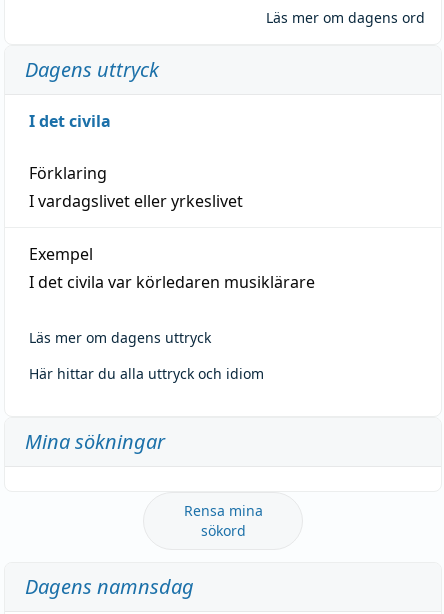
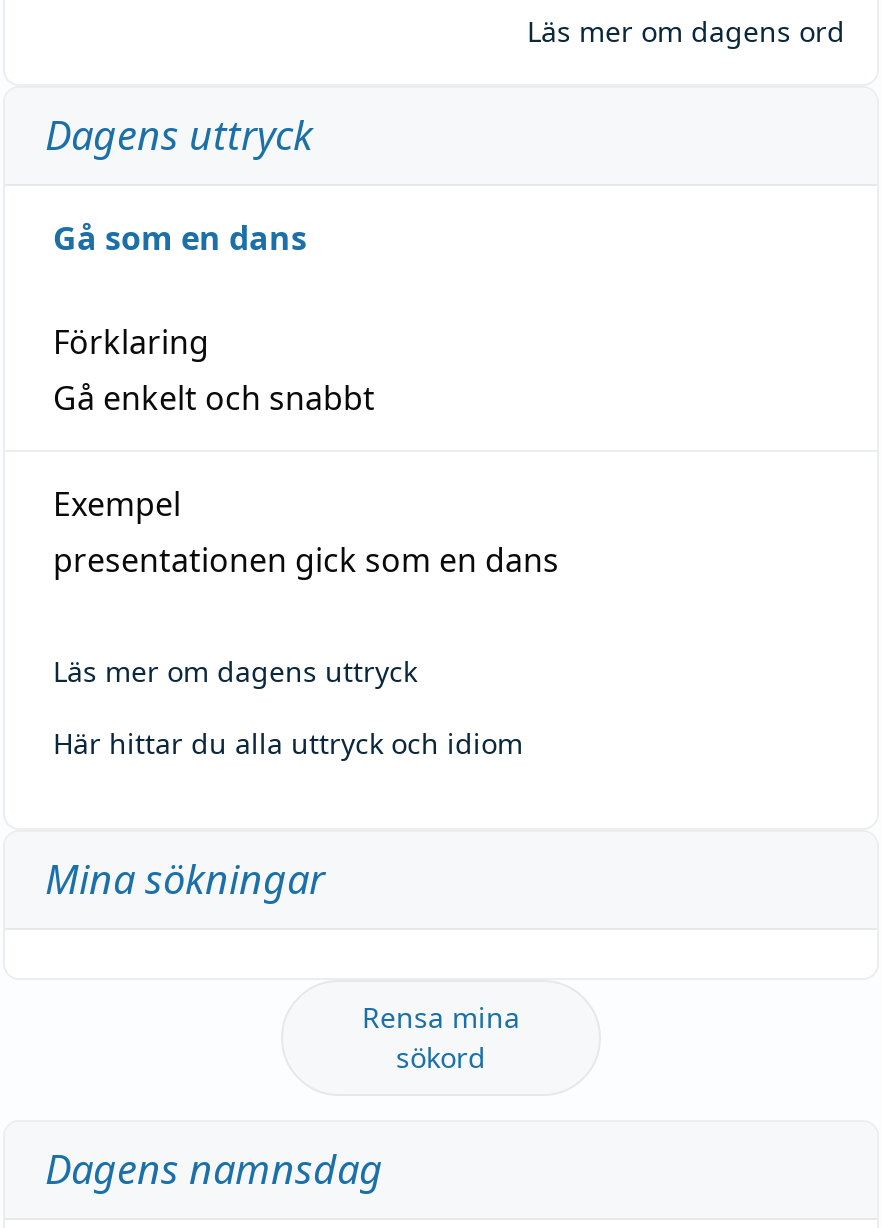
[29,110,111,132] I det civila -> [53,215,307,259] Gå som en dans
[29,190,243,212] I vardagslivet eller yrkeslivet -> [53,375,375,419] Gå enkelt och snabbt
[29,271,315,293] I det civila var körledaren musiklärare -> [53,537,559,581] presentationen gick som en dans

